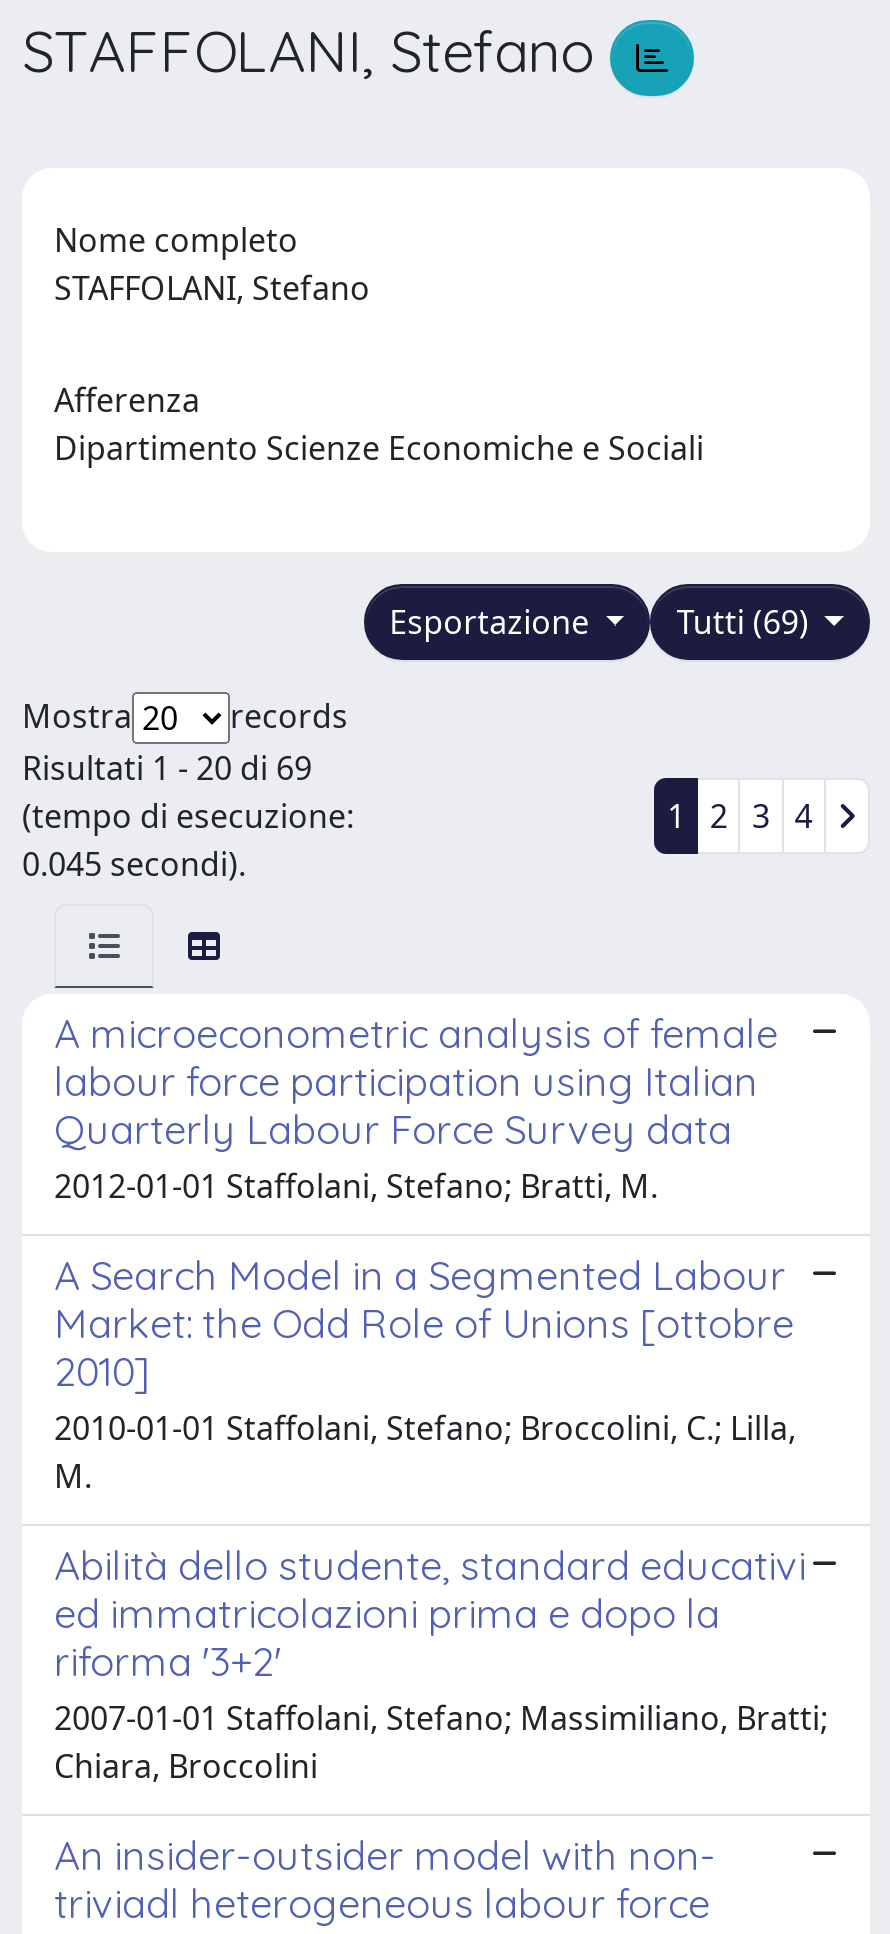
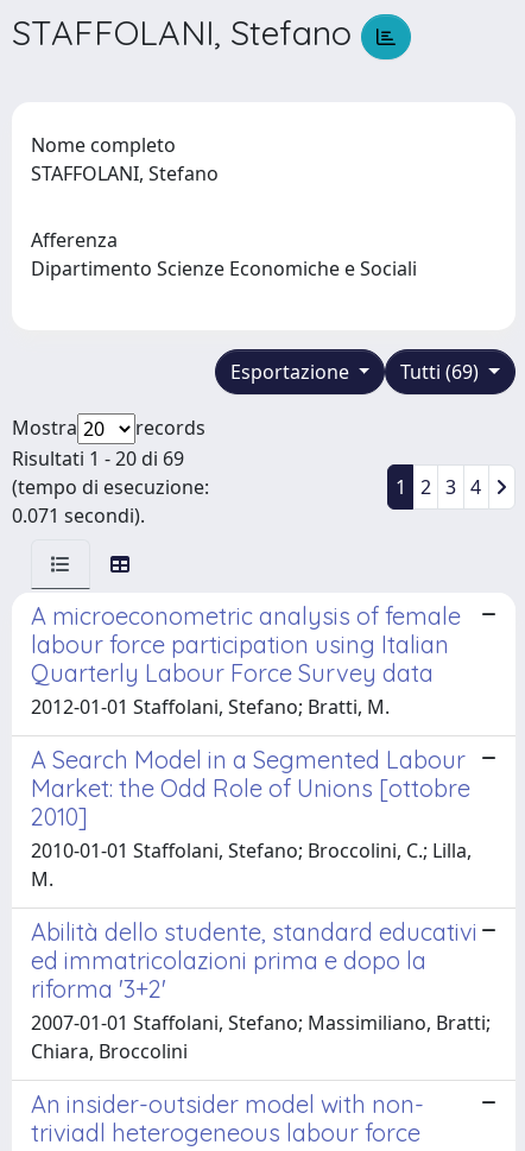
[22,842,246,886] 0.045 secondi). -> [12,502,145,528] 0.071 secondi).

